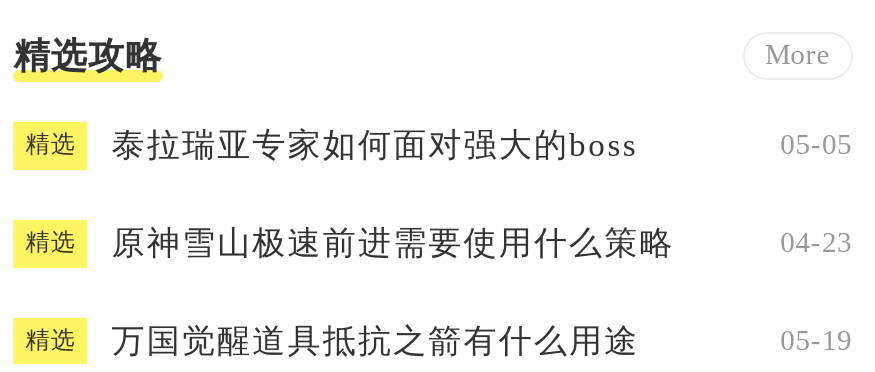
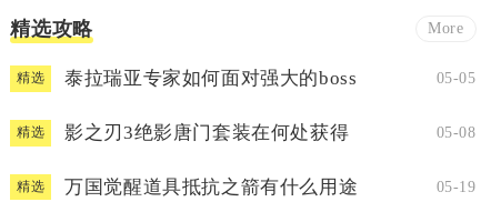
[112,224,852,262] 原神雪山极速前进需要使用什么策略 | 04-23 -> [65,122,476,143] 影之刃3绝影唐门套装在何处获得 | 05-08

